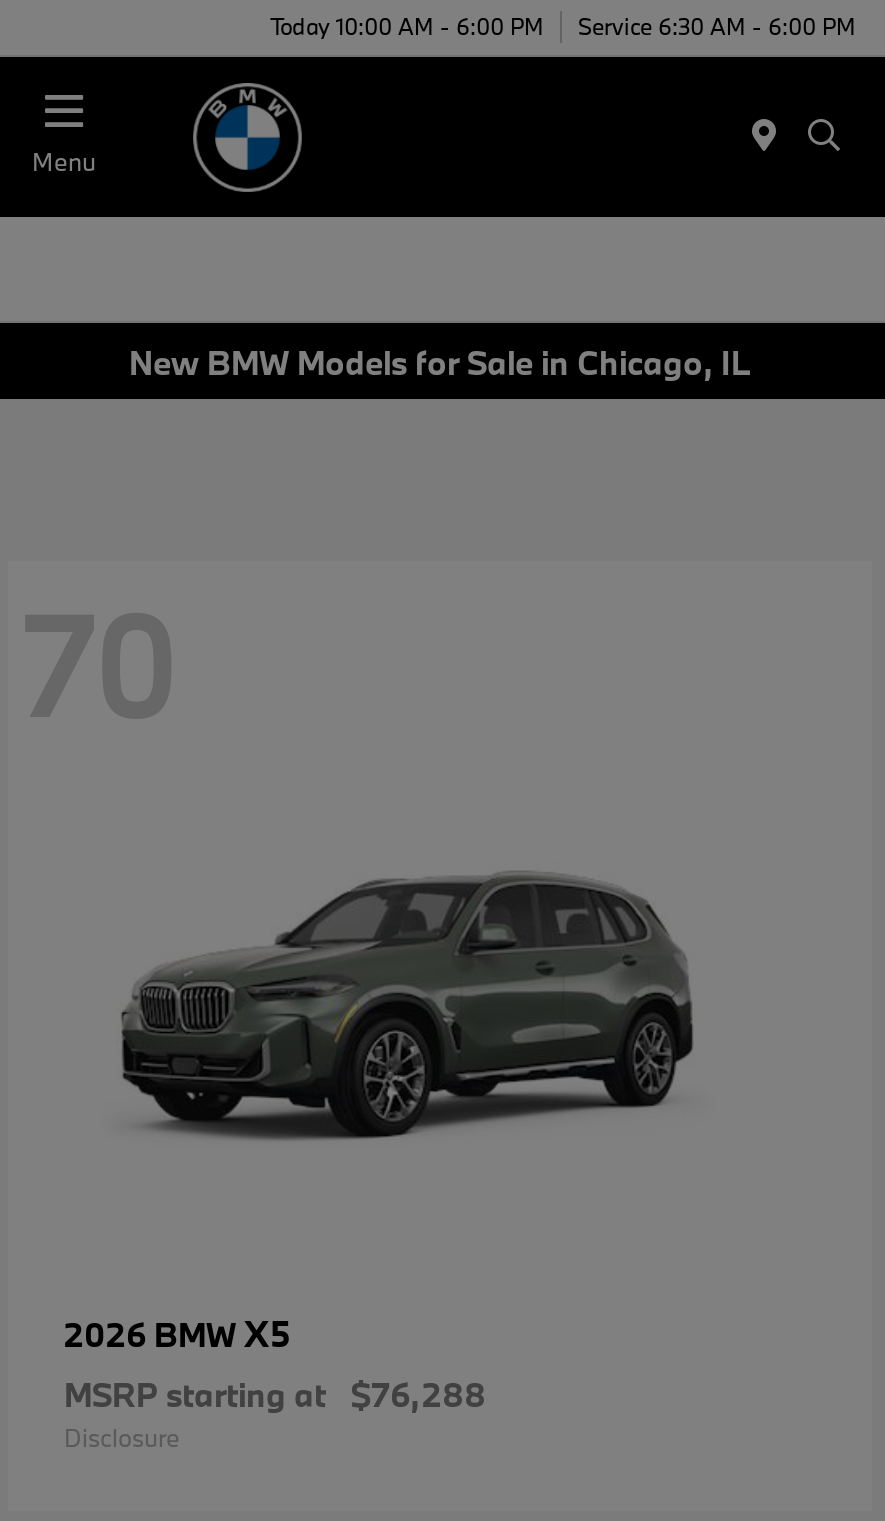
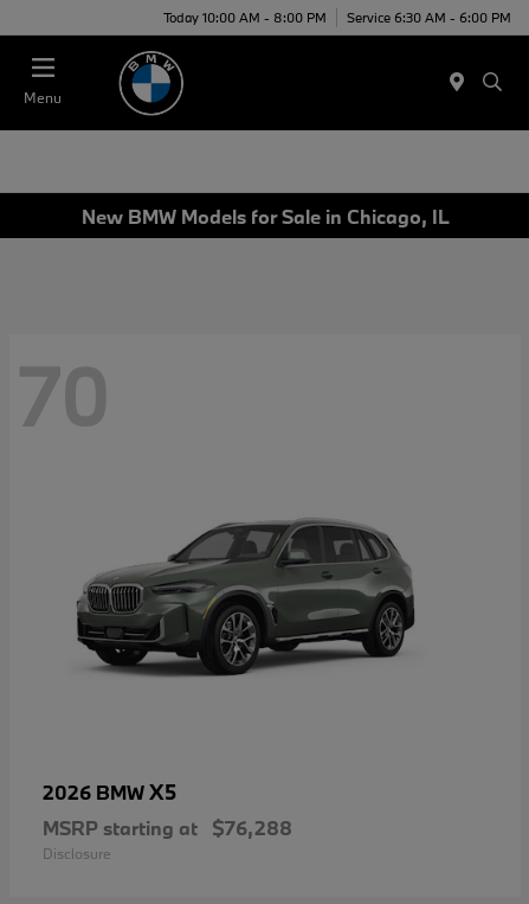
[270,10,856,40] Today 10:00 AM - 6:00 PM Service 6:30 AM - 6:00 PM -> [163,8,511,25] Today 10:00 AM - 8:00 PM Service 6:30 AM - 6:00 PM

